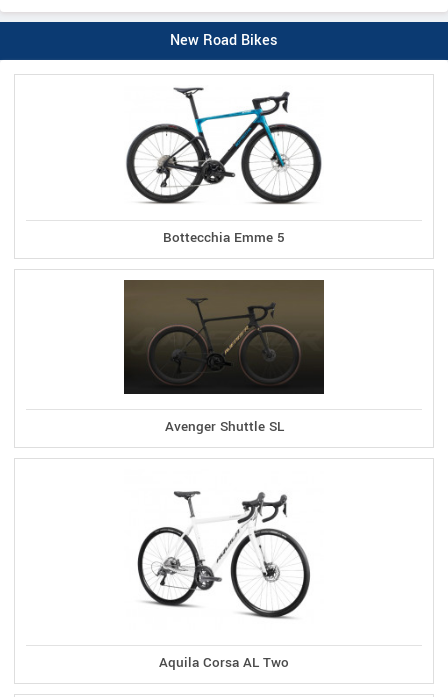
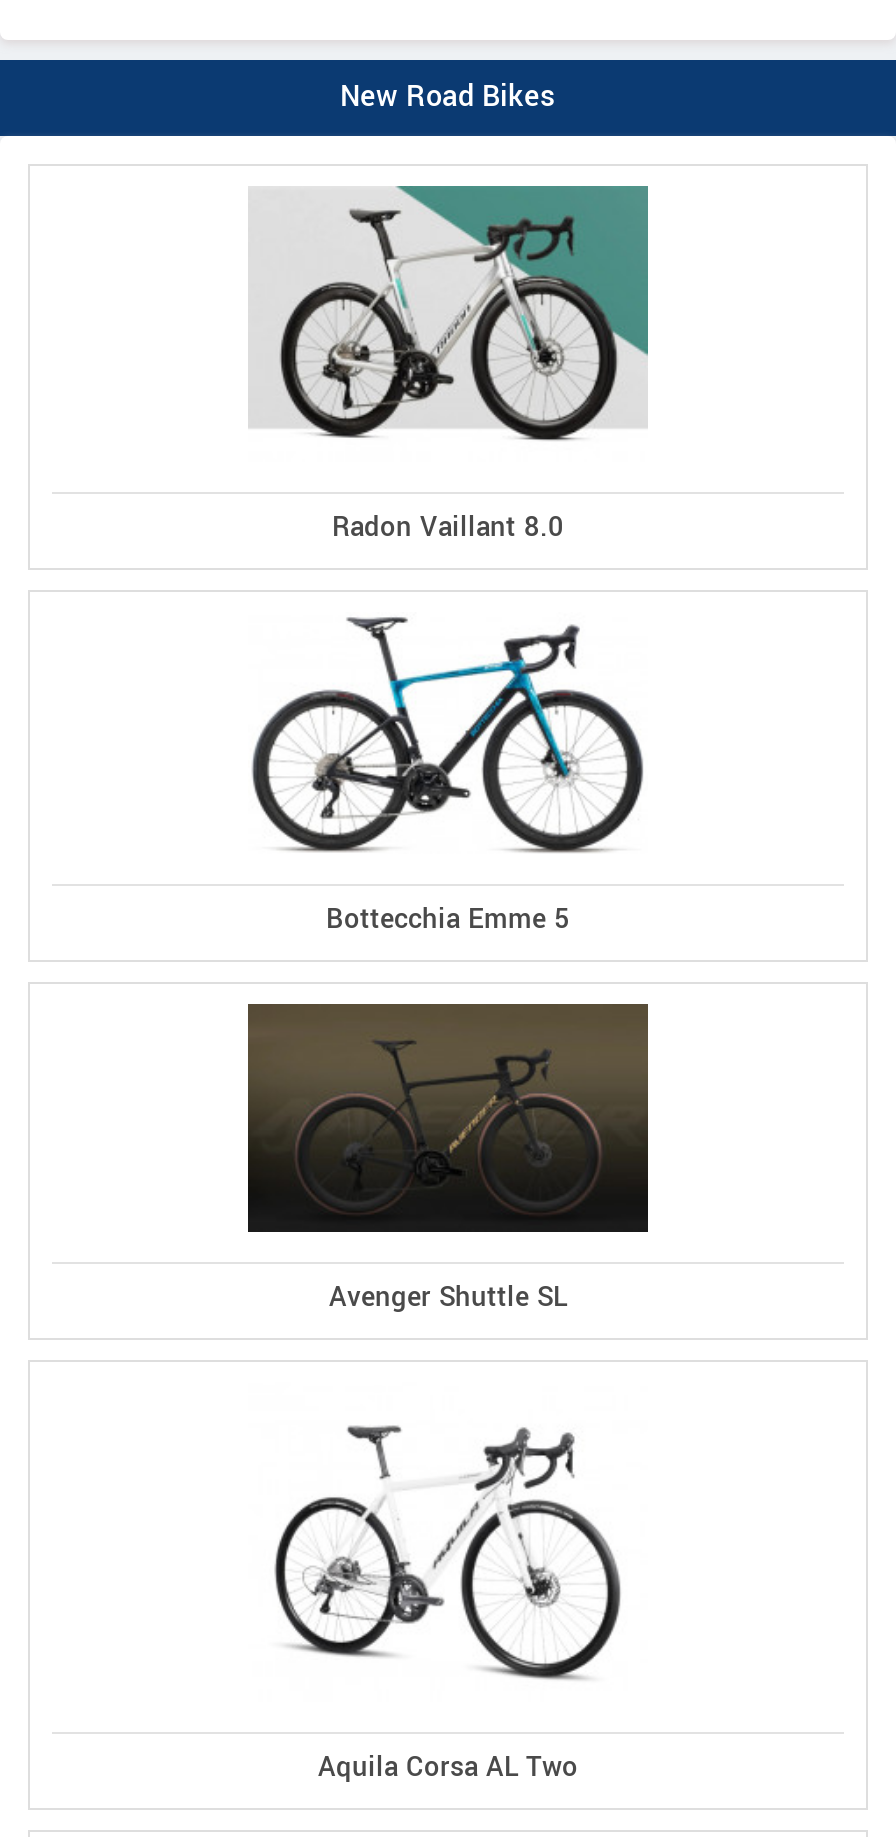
none -> [250,184,650,547] [image] | Radon Vaillant 8.0

